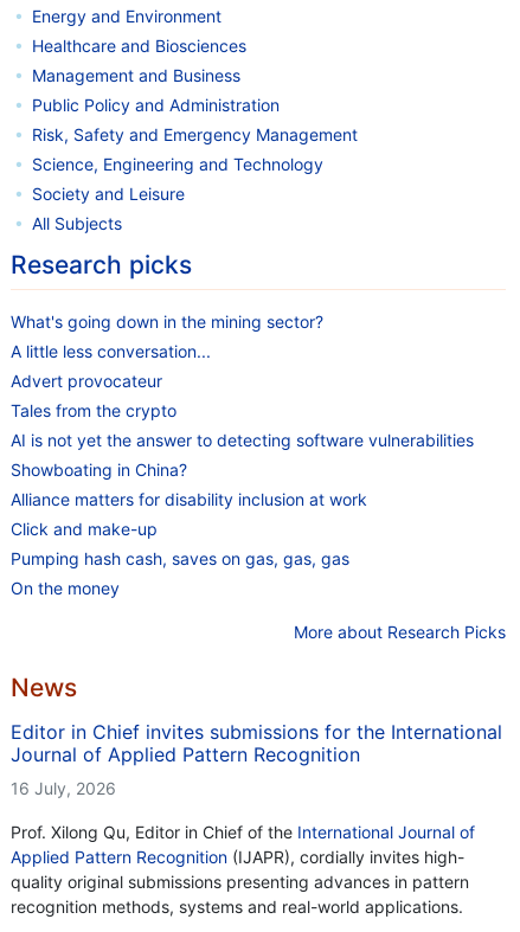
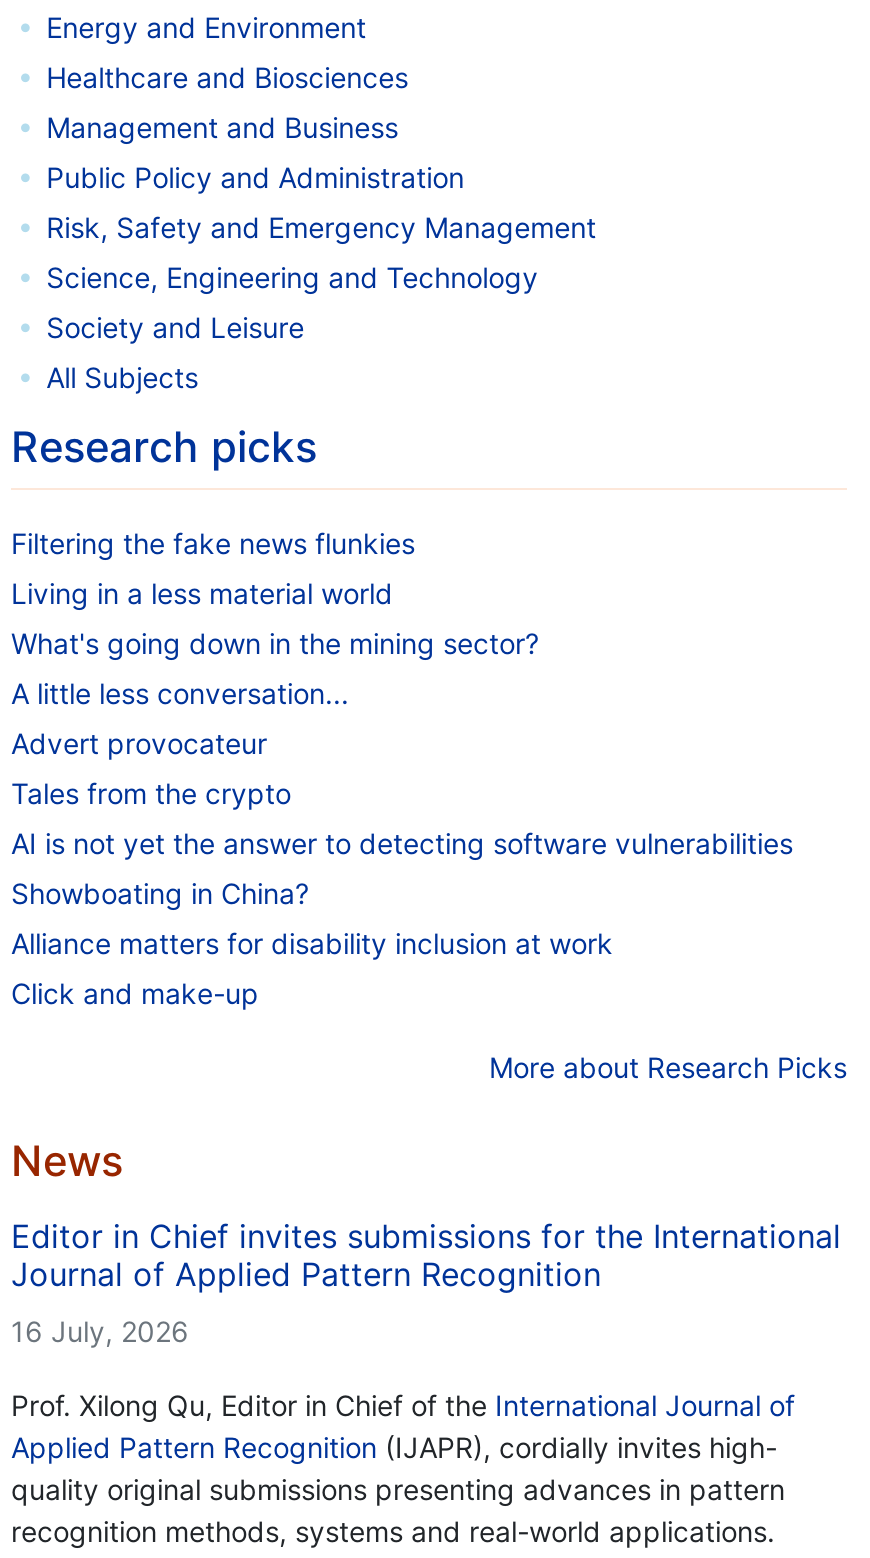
none -> [11,525,415,609] Filtering the fake news flunkies | Living in a less material world
moved [11,311,474,538] -> [11,625,793,1009]: What's going down in the mining sector? | A little less conversation... | Advert provocateur | Tales from the crypto | AI is not yet the answer to detecting software vulnerabilities | Showboating in China? | Alliance matters for disability inclusion at work | Click and make-up
[11,548,349,598] Pumping hash cash, saves on gas, gas, gas | On the money -> none

